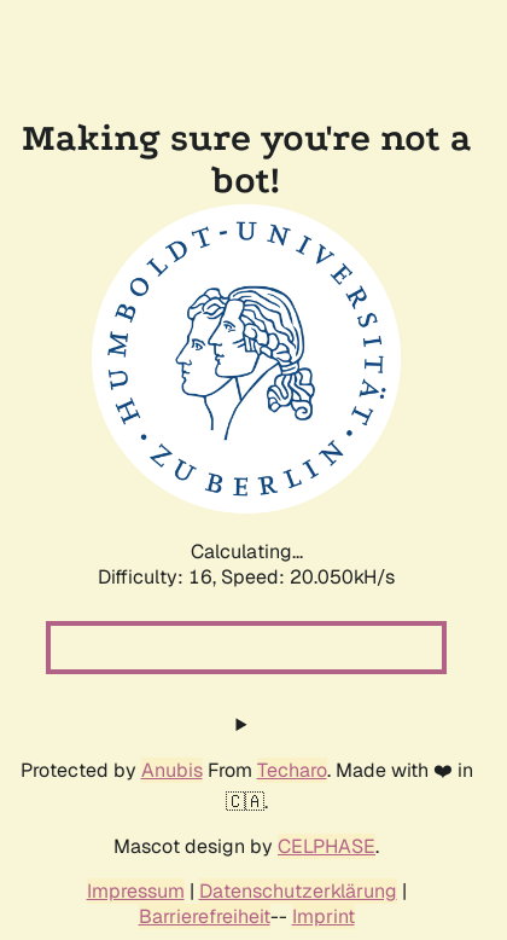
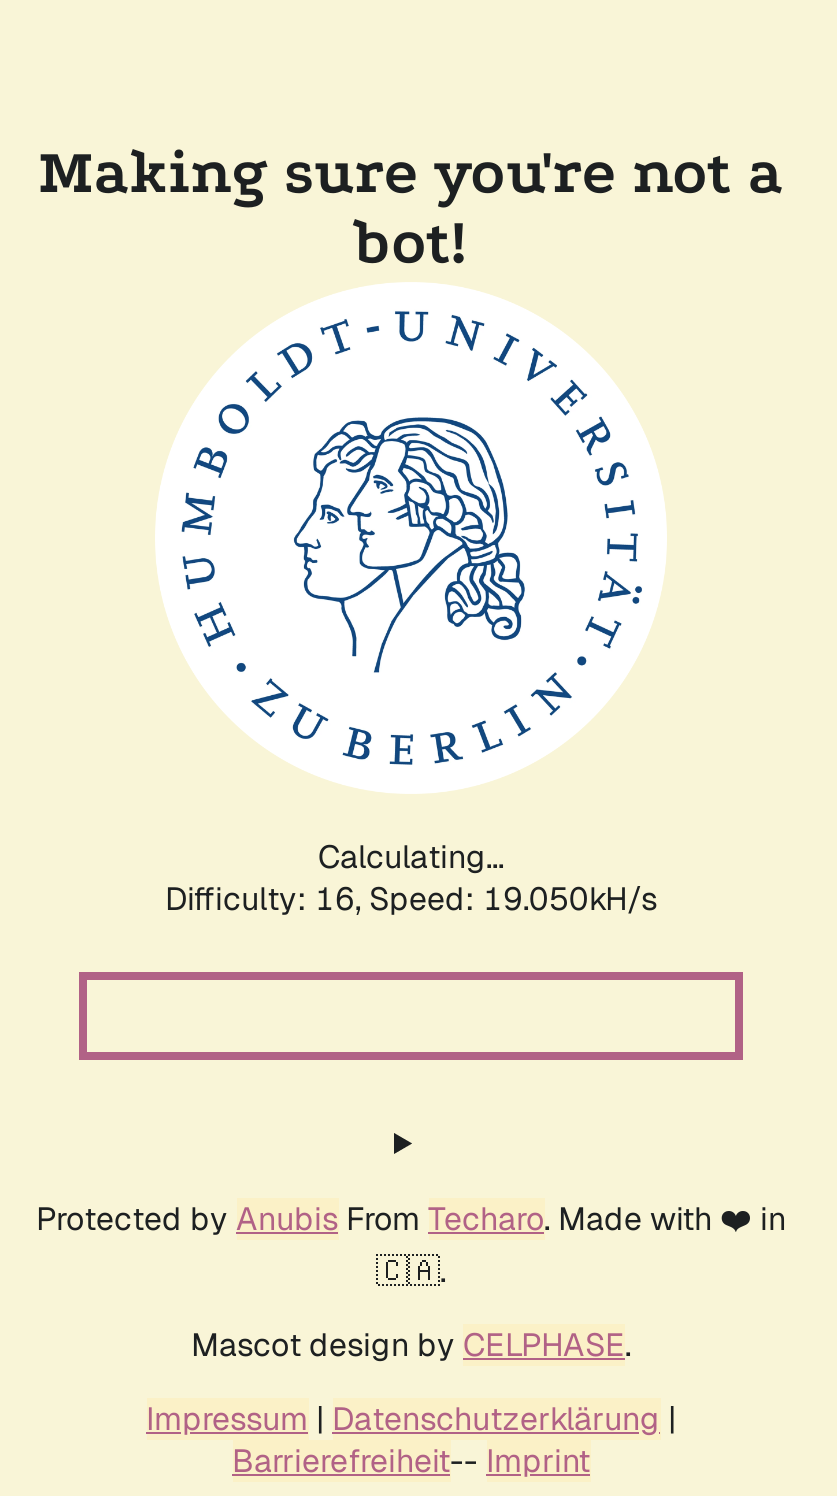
[98,564,395,590] Difficulty: 16, Speed: 20.050kH/s -> [165,878,657,920] Difficulty: 16, Speed: 19.050kH/s

